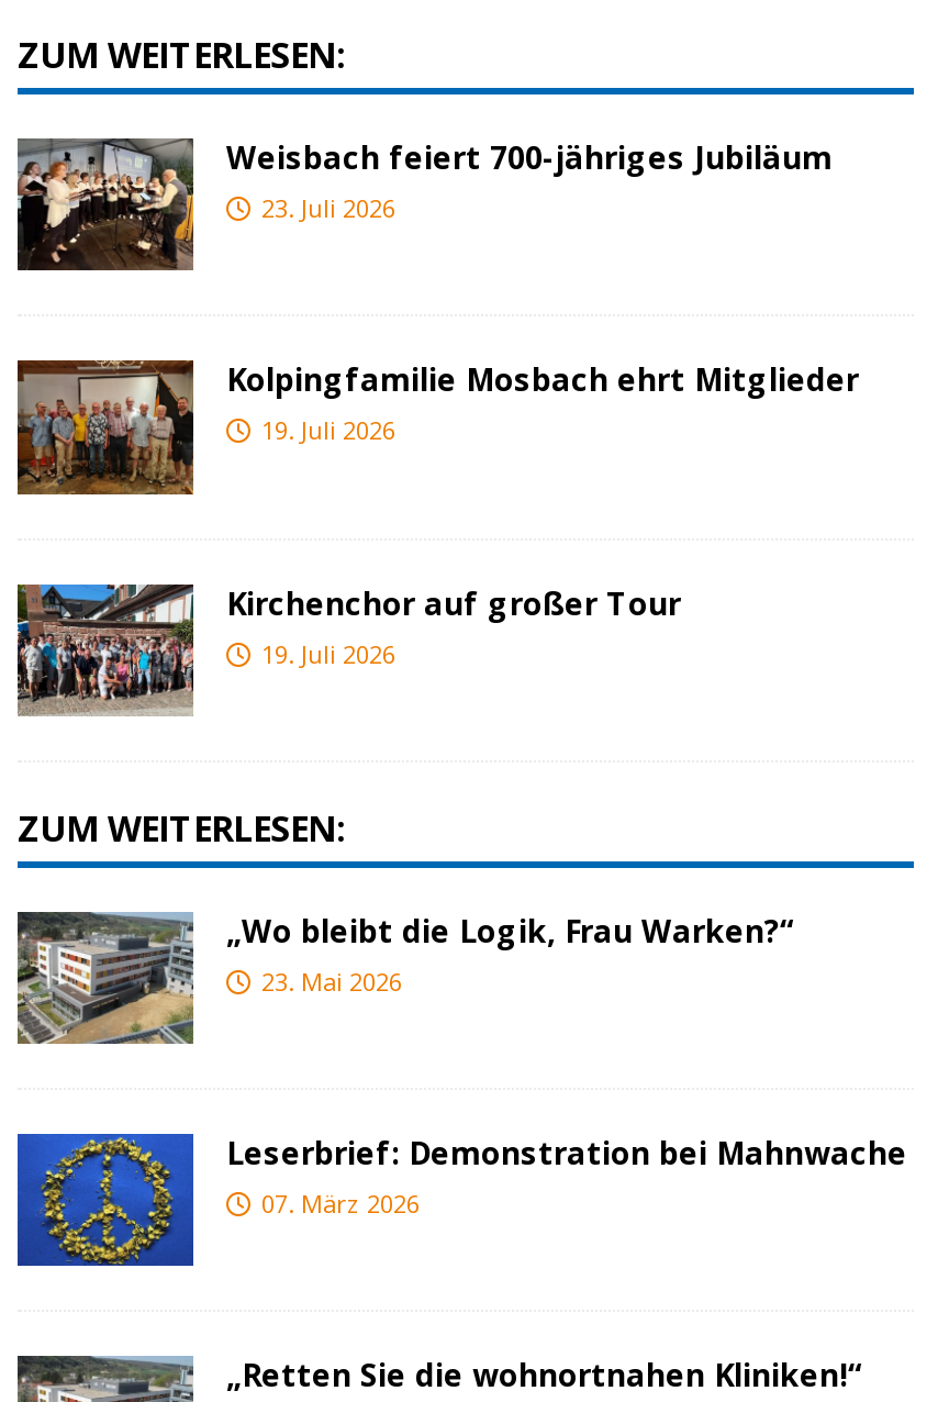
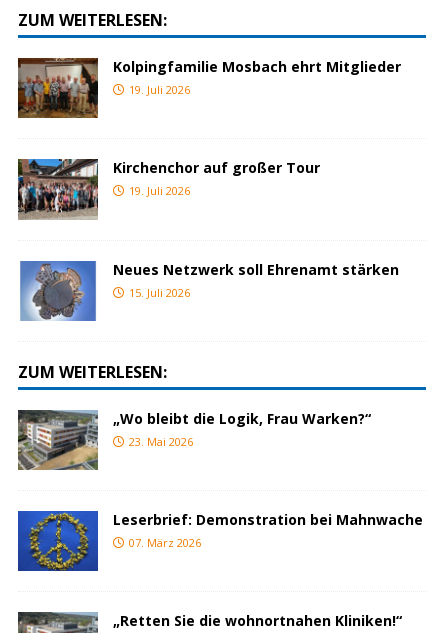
[15,136,833,270] [image] | Weisbach feiert 700-jähriges Jubiläum | 23. Juli 2026 -> none
moved [15,356,859,669] -> [17,56,401,198]: [image] | Kolpingfamilie Mosbach ehrt Mitglieder | 19. Juli 2026 | Kirchenchor auf großer Tour | 19. Juli 2026
none -> [18,260,399,322] [image] | Neues Netzwerk soll Ehrenamt stärken | 15. Juli 2026

